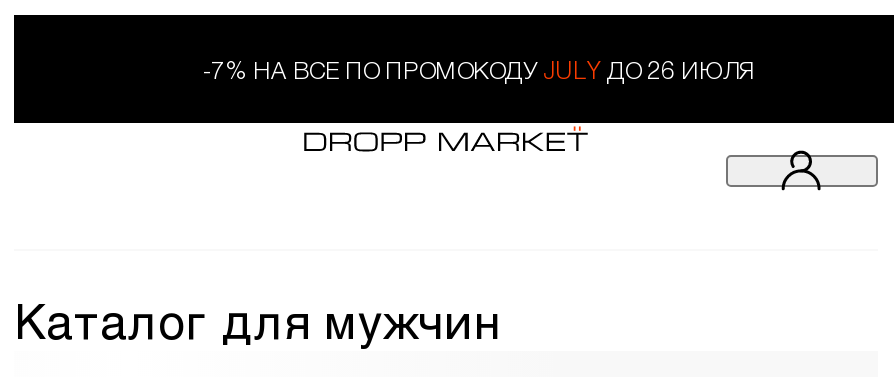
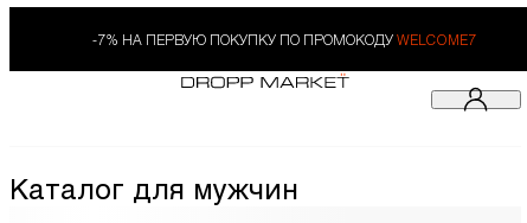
[203,55,753,83] -7% НА ВСЕ ПО ПРОМОКОДУ JULY ДО 26 ИЮЛЯ -> [92,31,476,47] -7% НА ПЕРВУЮ ПОКУПКУ ПО ПРОМОКОДУ WELCOME7

